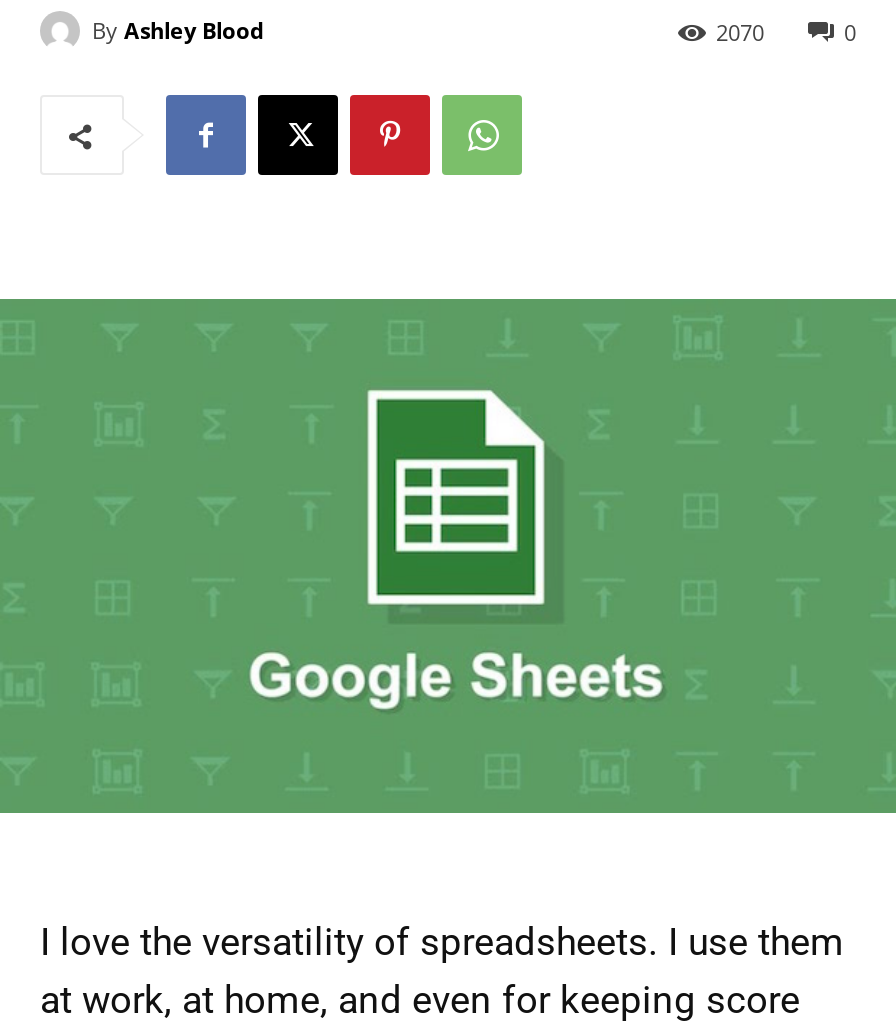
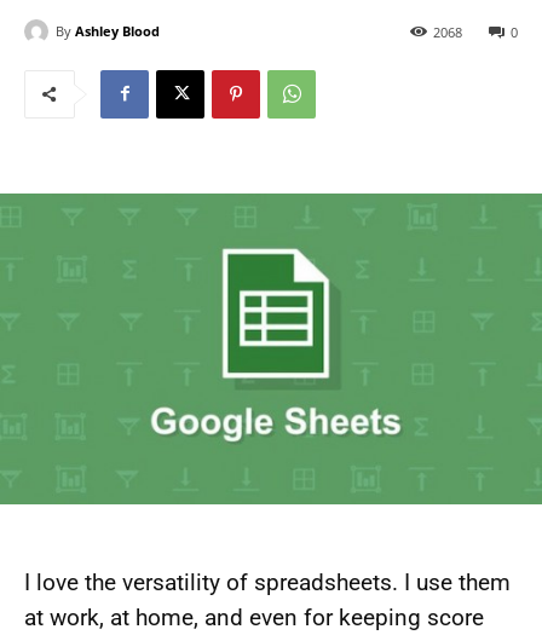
[716,17,764,47] 2070 -> [433,22,462,41] 2068

